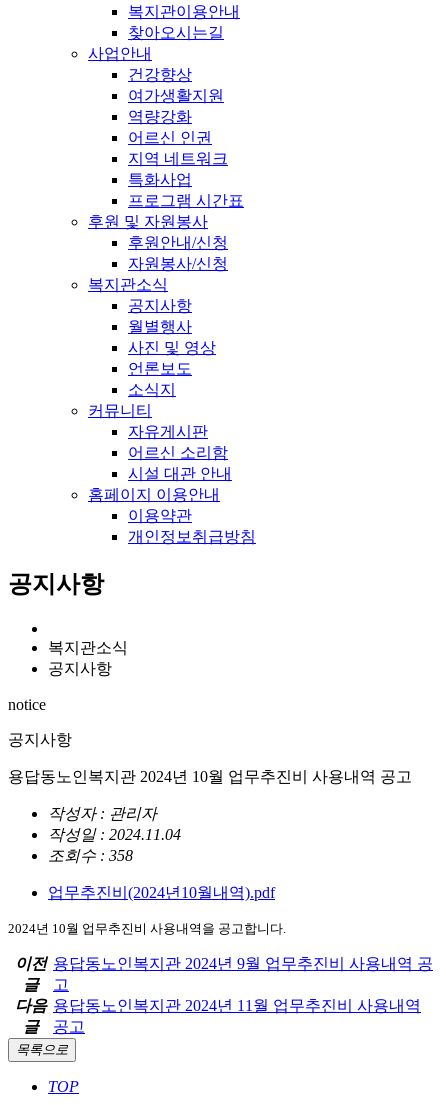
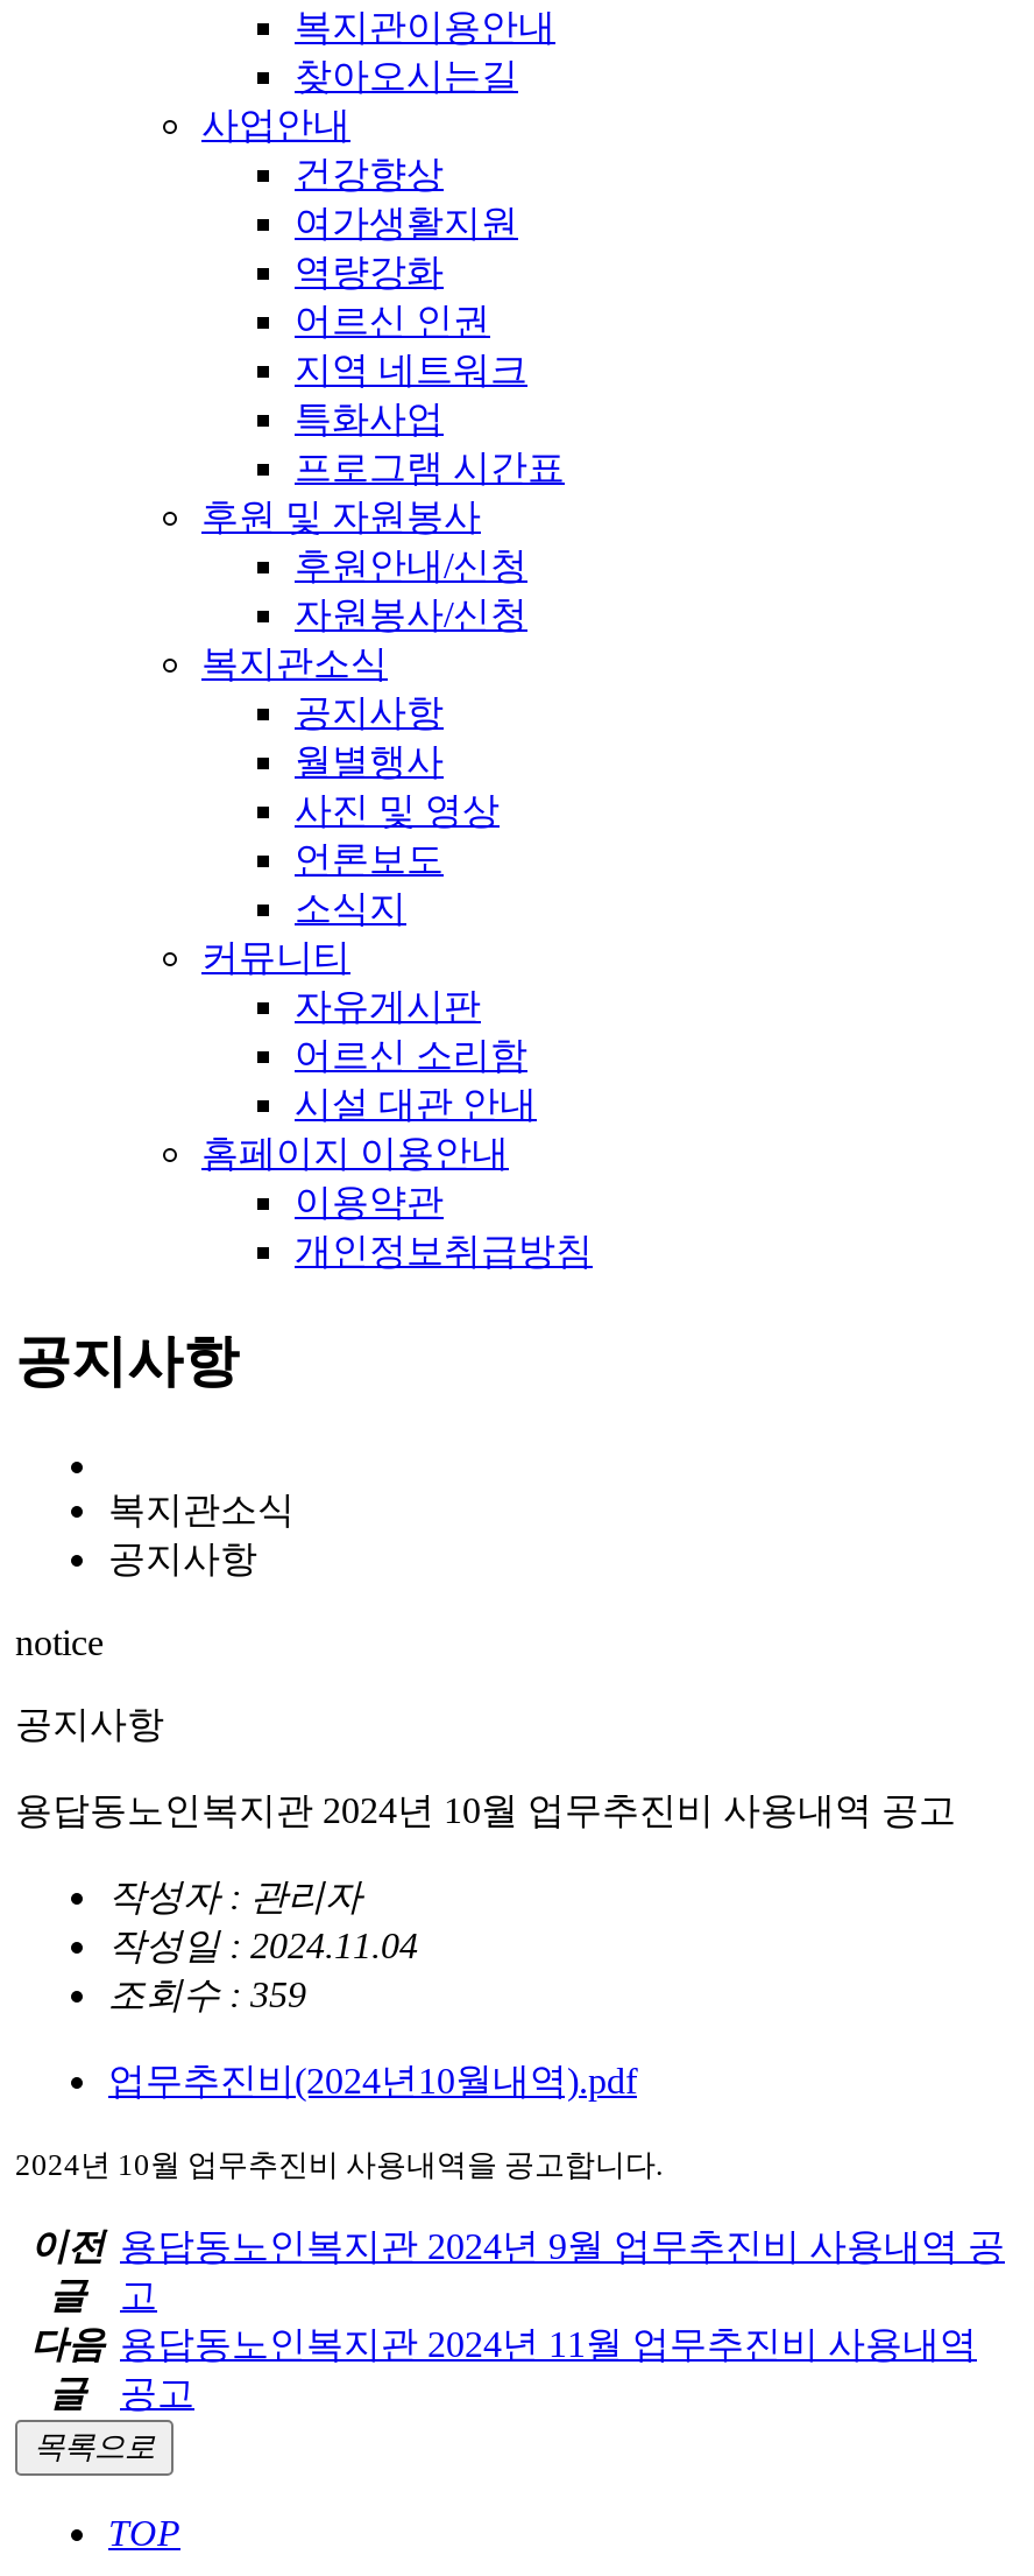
[48,847,133,864] 조회수 : 358 -> [108,1974,306,2013] 조회수 : 359

